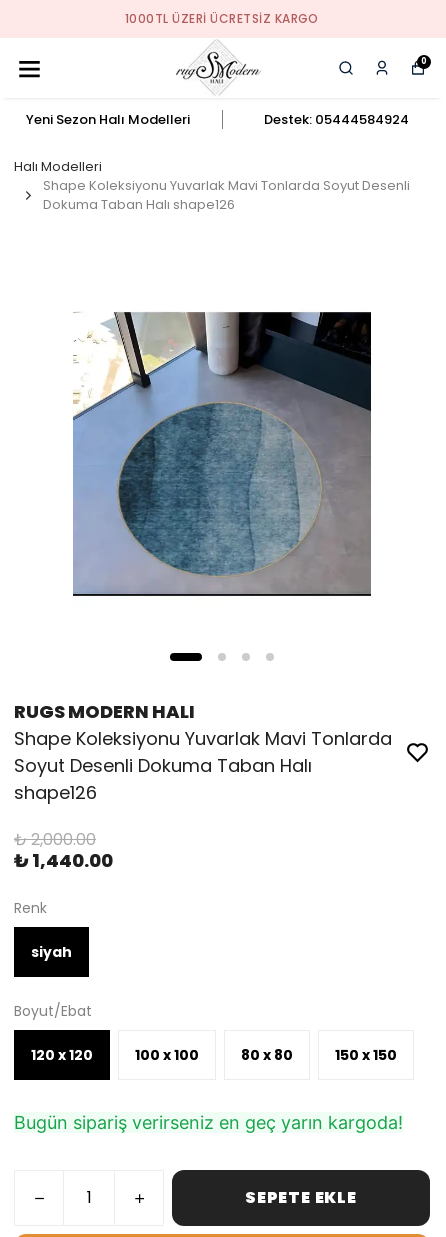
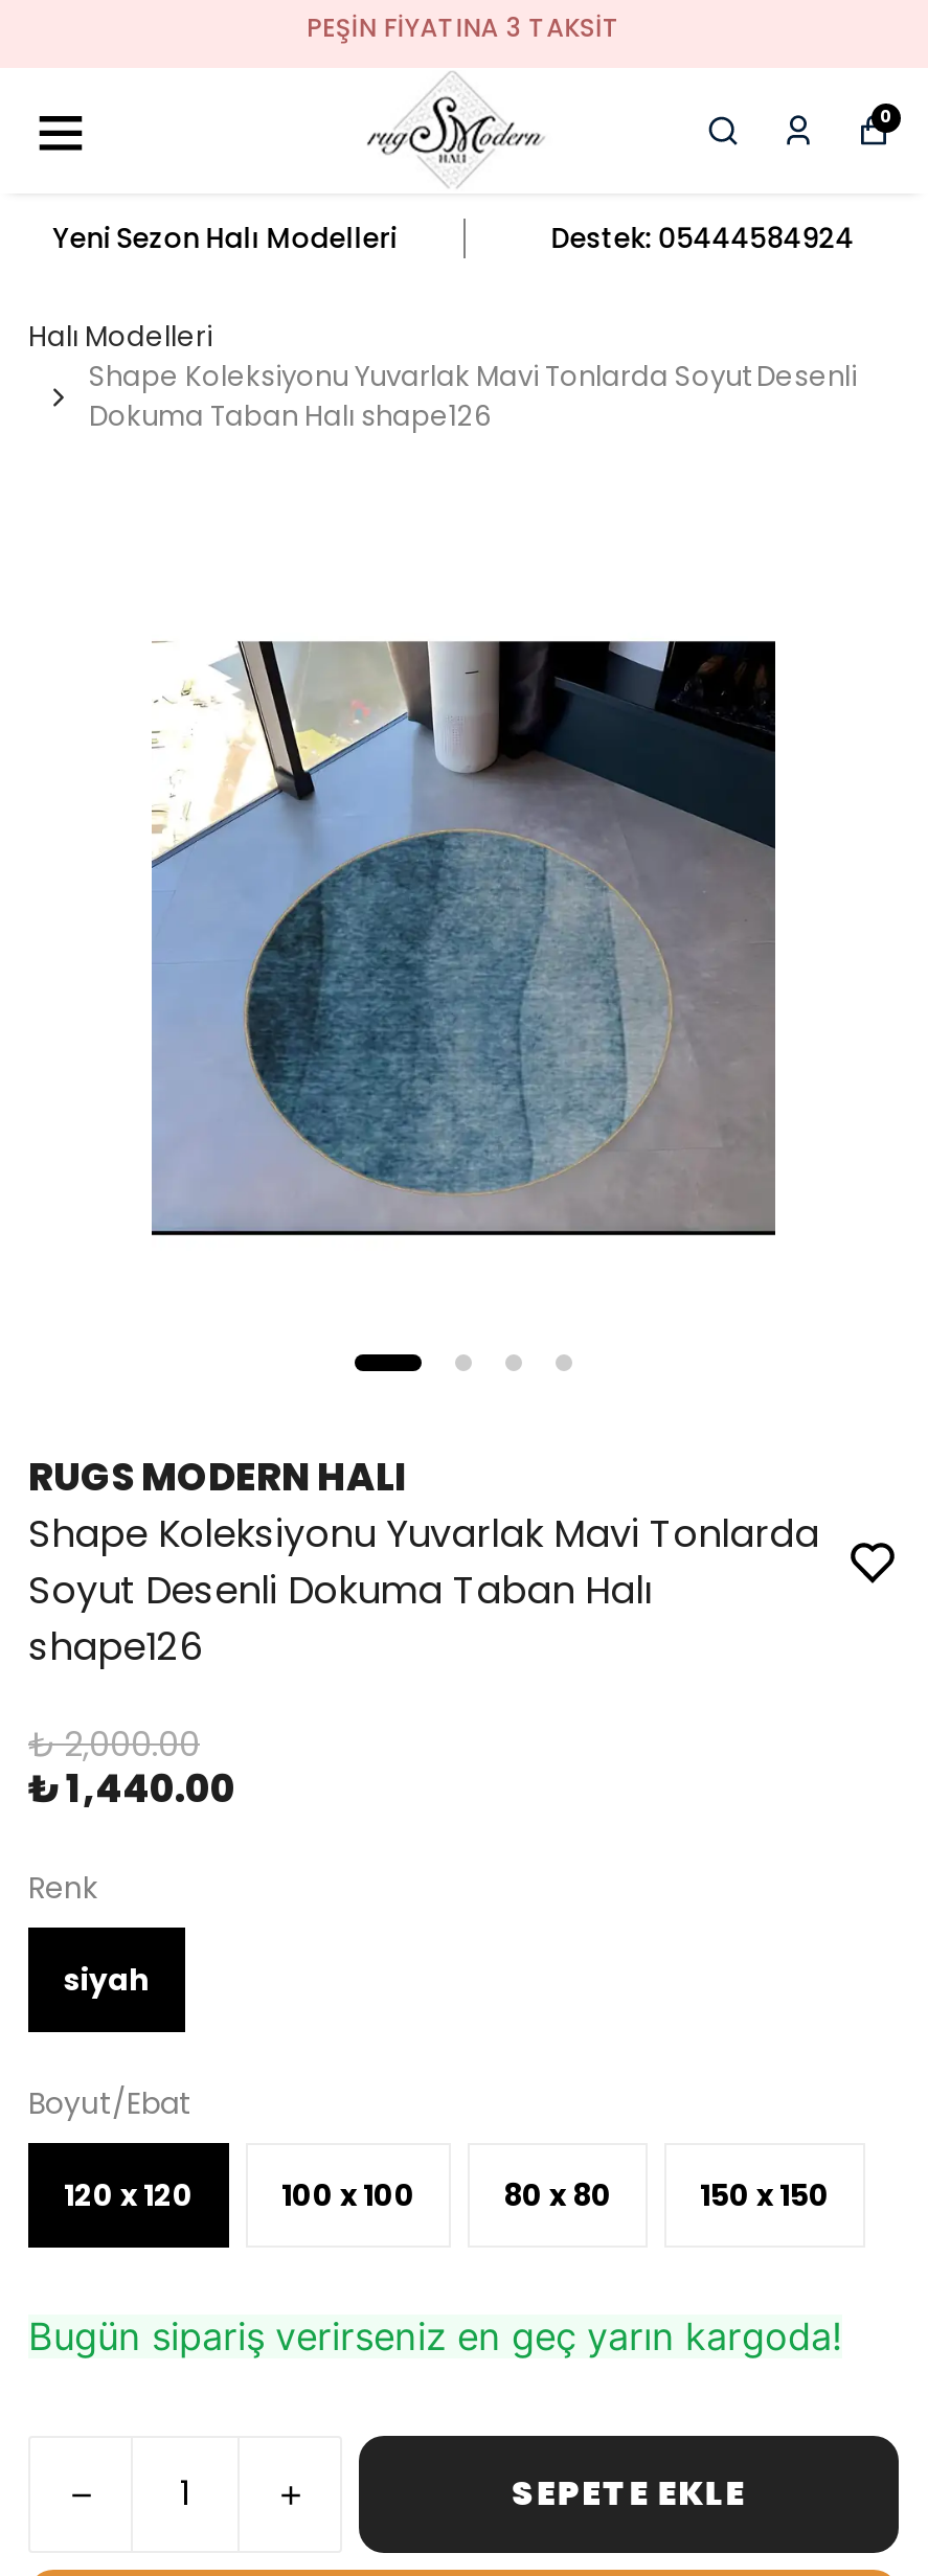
[125,10,319,27] 1000TL ÜZERI ÜCRETSIZ KARGO -> [307,9,620,45] PEŞIN FIYATINA 3 TAKSIT

